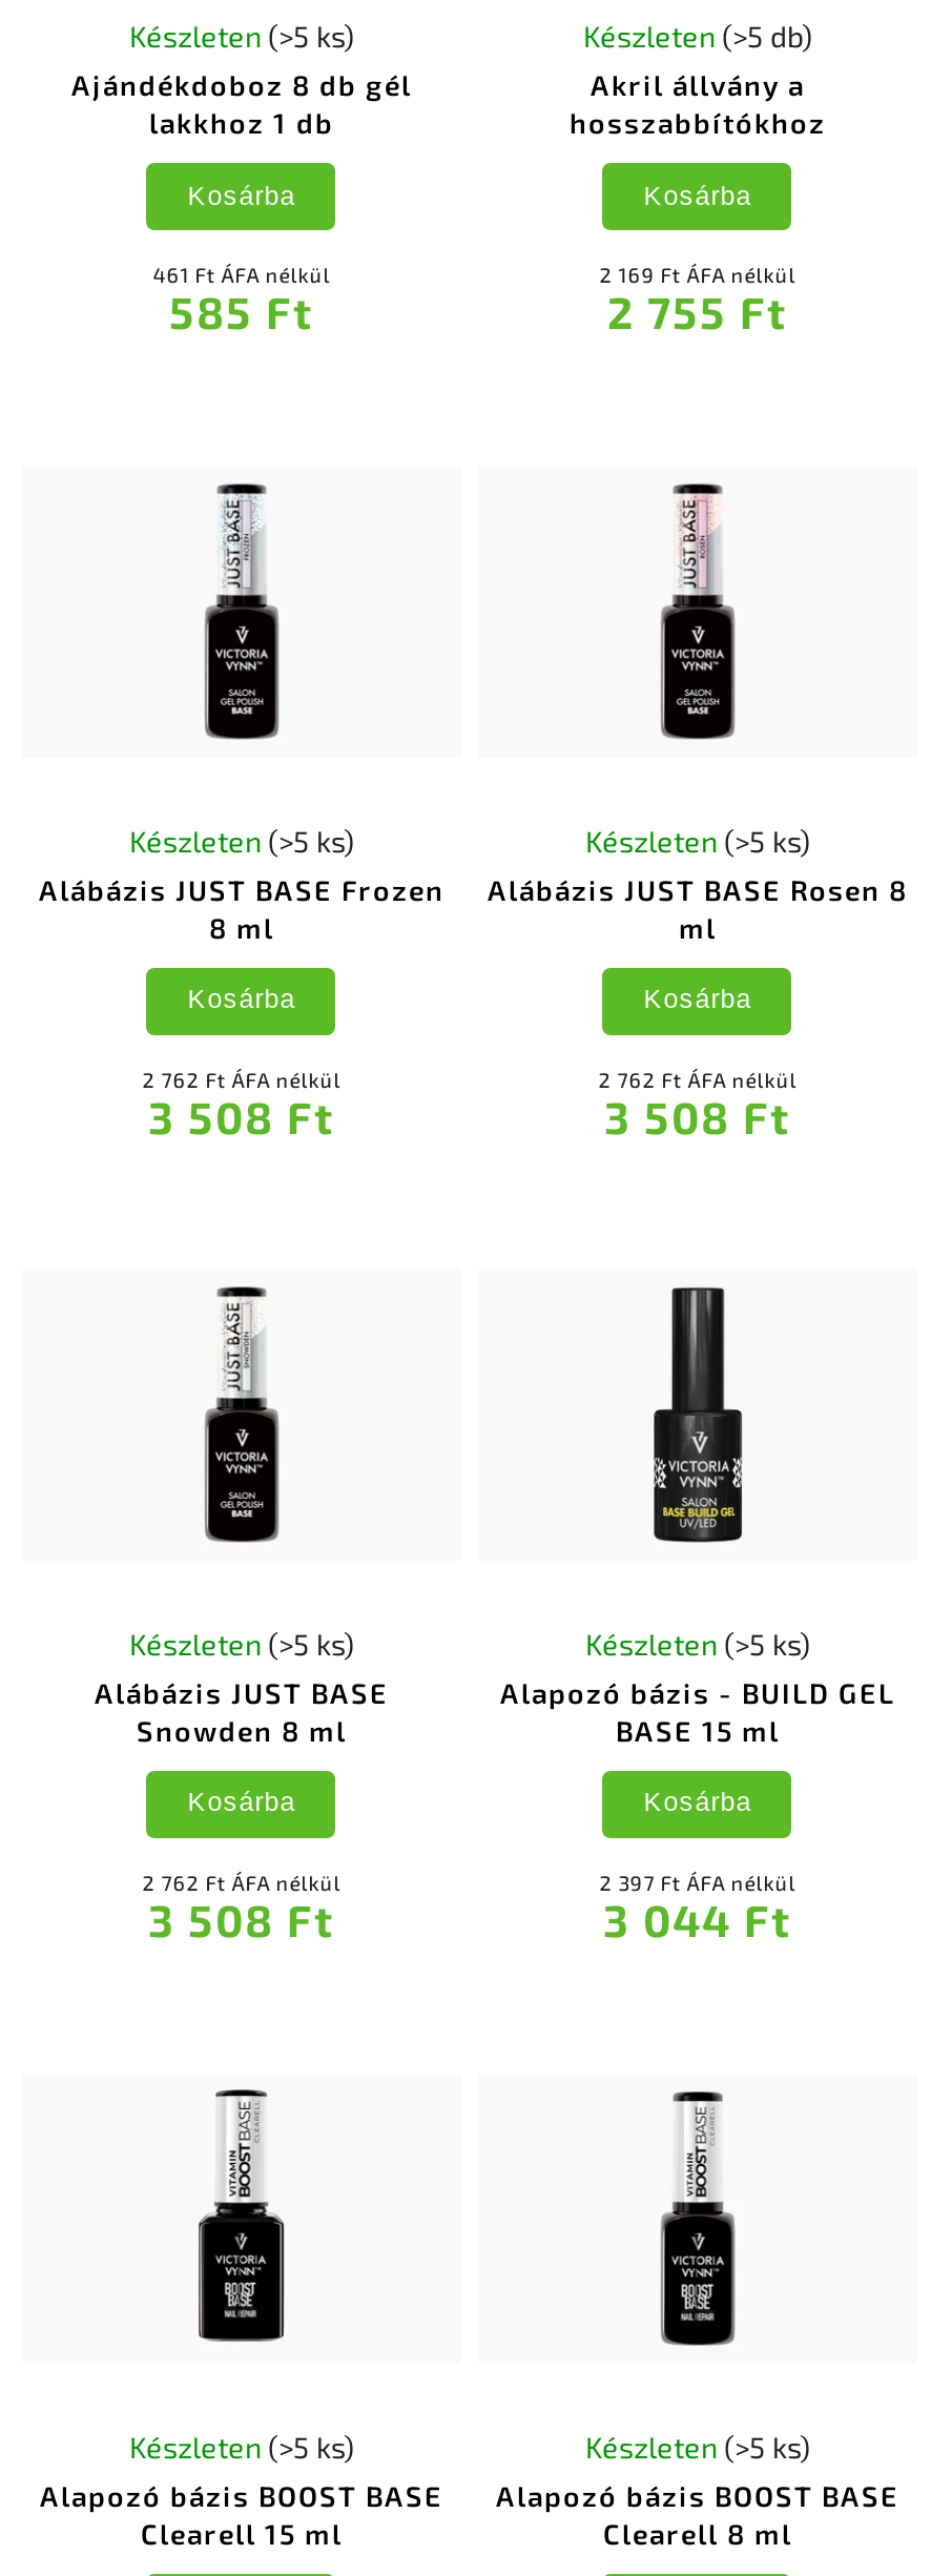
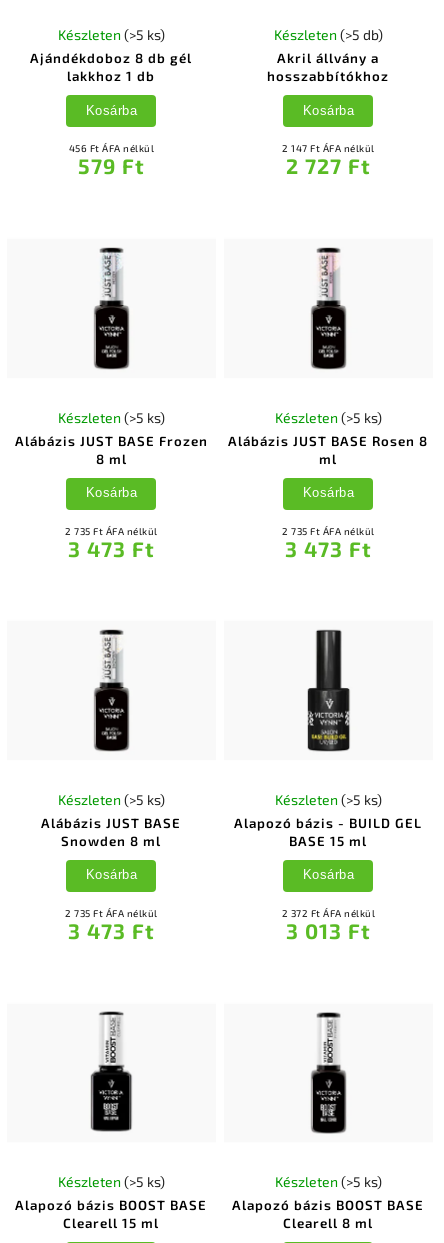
[153,263,330,288] 461 Ft ÁFA nélkül -> [69,142,154,154] 456 Ft ÁFA nélkül
[599,263,796,288] 2 169 Ft ÁFA nélkül -> [282,142,375,154] 2 147 Ft ÁFA nélkül
[169,286,314,338] 585 Ft -> [78,153,145,178] 579 Ft
[607,286,788,338] 2 755 Ft -> [286,153,371,178] 2 727 Ft
[142,1066,341,1091] 2 762 Ft ÁFA nélkül -> [65,525,158,537] 2 735 Ft ÁFA nélkül
[598,1066,797,1091] 2 762 Ft ÁFA nélkül -> [282,525,375,537] 2 735 Ft ÁFA nélkül
[148,1089,335,1142] 3 508 Ft -> [68,536,155,561] 3 473 Ft
[604,1089,791,1142] 3 508 Ft -> [285,536,372,561] 3 473 Ft
[142,1870,341,1895] 2 762 Ft ÁFA nélkül -> [65,907,158,919] 2 735 Ft ÁFA nélkül
[599,1870,796,1895] 2 397 Ft ÁFA nélkül -> [282,907,375,919] 2 372 Ft ÁFA nélkül
[148,1893,335,1945] 3 508 Ft -> [68,918,155,943] 3 473 Ft
[603,1893,792,1945] 3 044 Ft -> [286,918,371,943] 3 013 Ft

